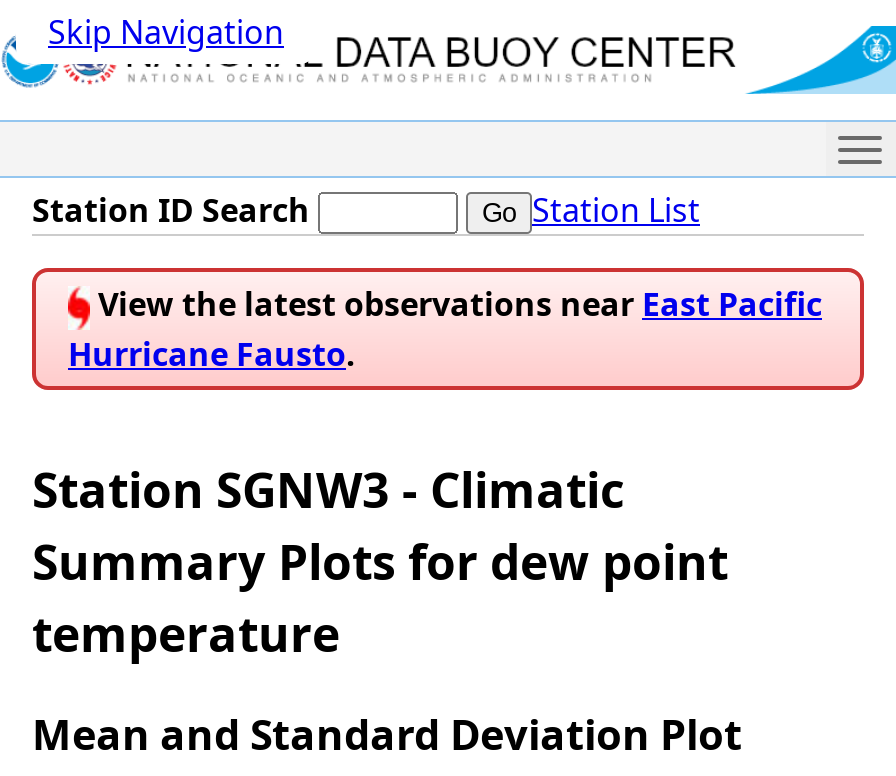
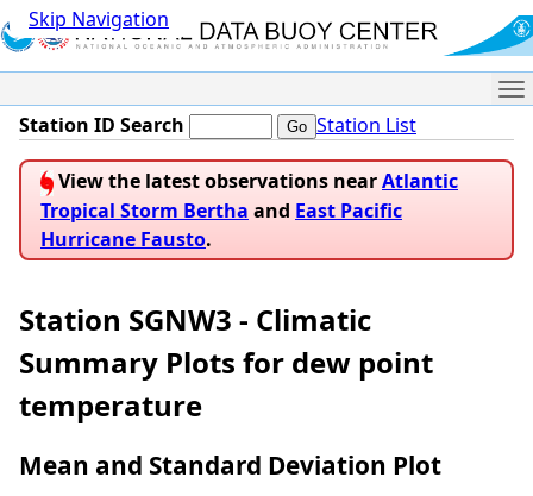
[90,283,822,327] View the latest observations near East Pacific -> [40,168,458,223] View the latest observations near Atlantic | Tropical Storm Bertha and East Pacific

